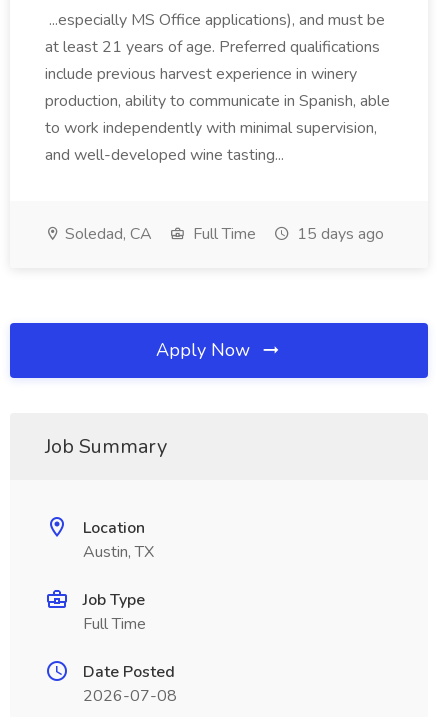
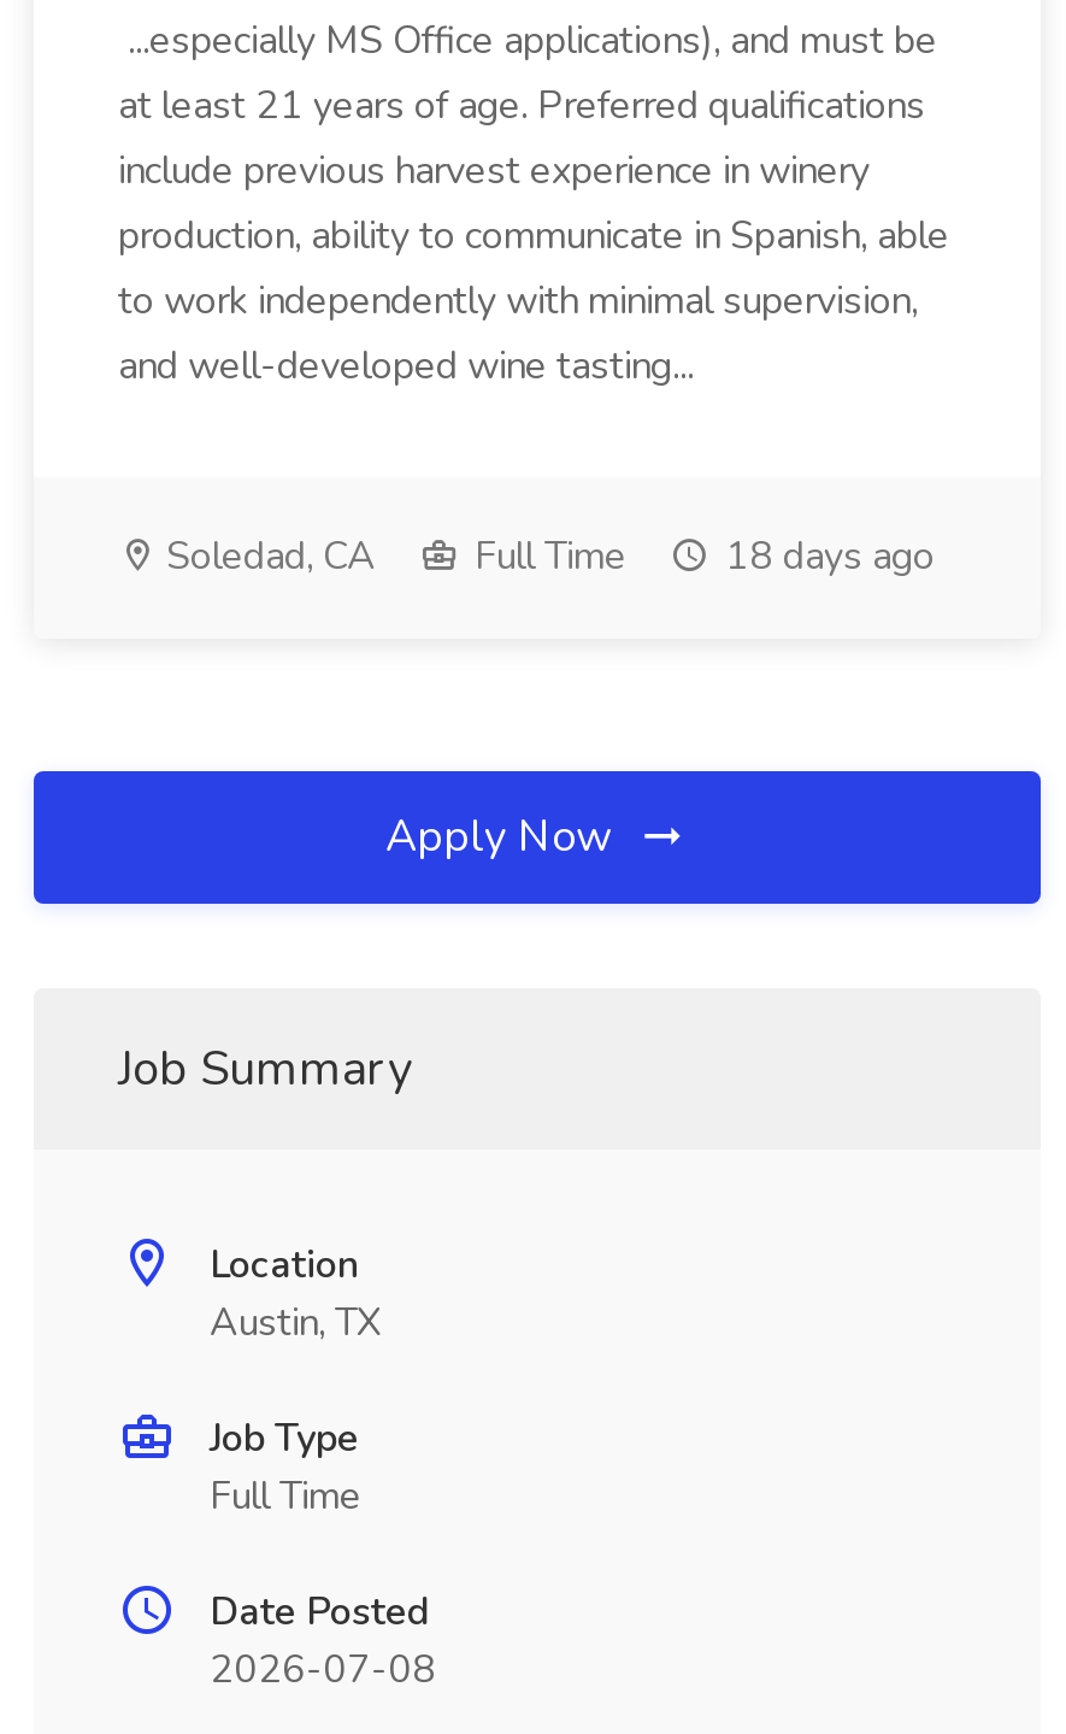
[61,223,384,245] Soledad, CA Full Time 15 days ago -> [157,530,935,583] Soledad, CA Full Time 18 days ago

